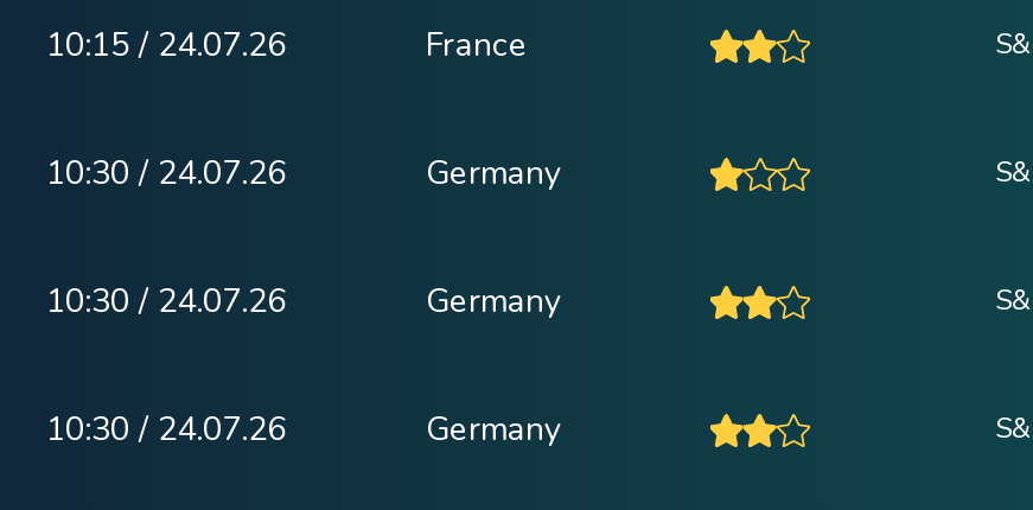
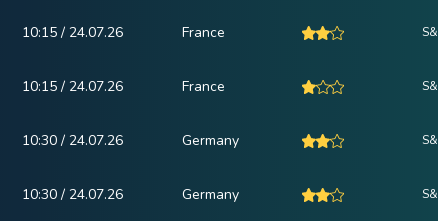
[46,151,561,196] 10:30 / 24.07.26 | Germany -> [22,77,225,96] 10:15 / 24.07.26 | France

